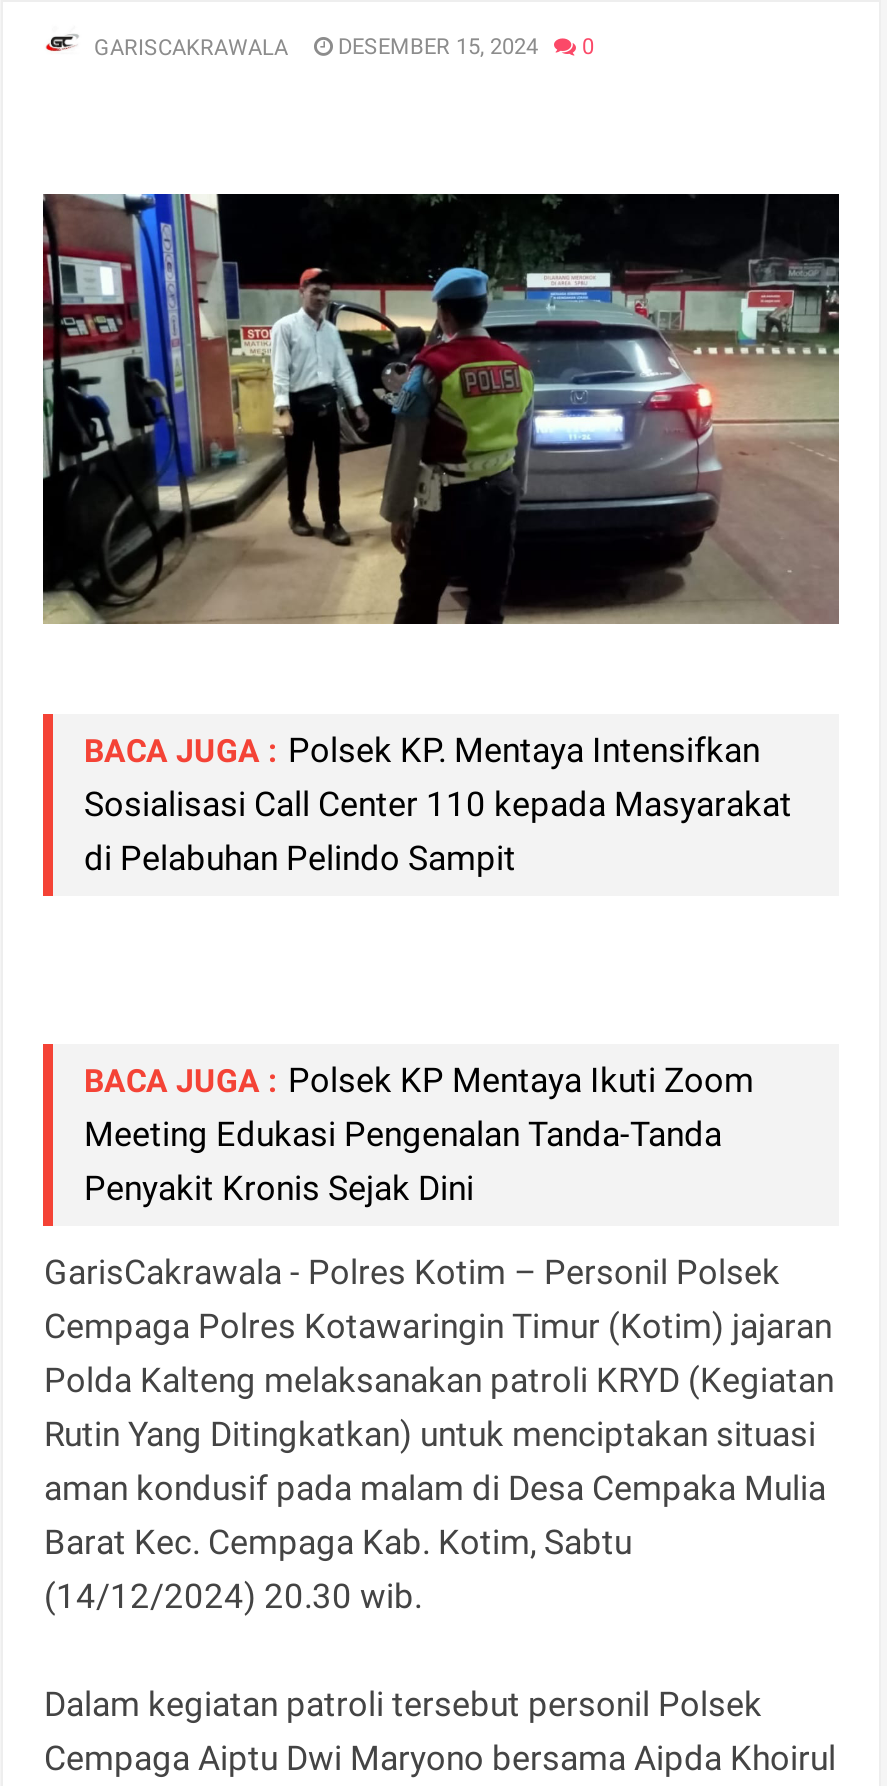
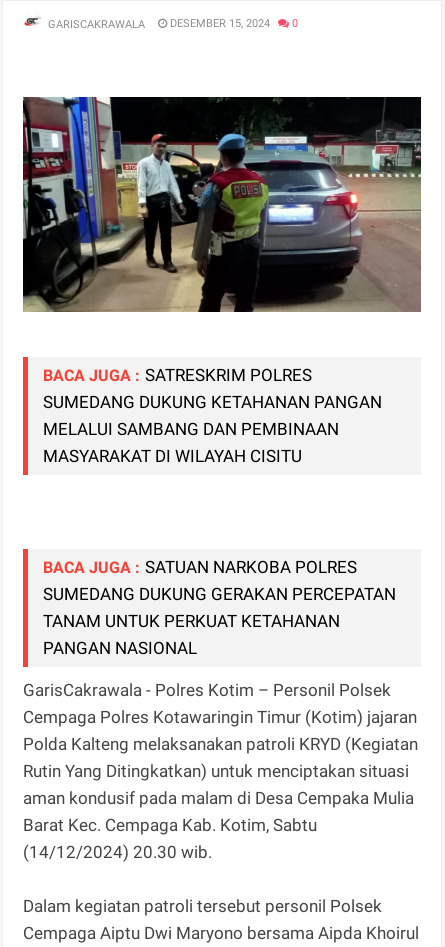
[84,731,792,879] BACA JUGA : Polsek KP. Mentaya Intensifkan | Sosialisasi Call Center 110 kepada Masyarakat | di Pelabuhan Pelindo Sampit -> [43,365,382,466] BACA JUGA : SATRESKRIM POLRES | SUMEDANG DUKUNG KETAHANAN PANGAN | MELALUI SAMBANG DAN PEMBINAAN | MASYARAKAT DI WILAYAH CISITU
[84,1061,754,1209] BACA JUGA : Polsek KP Mentaya Ikuti Zoom | Meeting Edukasi Pengenalan Tanda-Tanda | Penyakit Kronis Sejak Dini -> [43,557,396,658] BACA JUGA : SATUAN NARKOBA POLRES | SUMEDANG DUKUNG GERAKAN PERCEPATAN | TANAM UNTUK PERKUAT KETAHANAN | PANGAN NASIONAL

